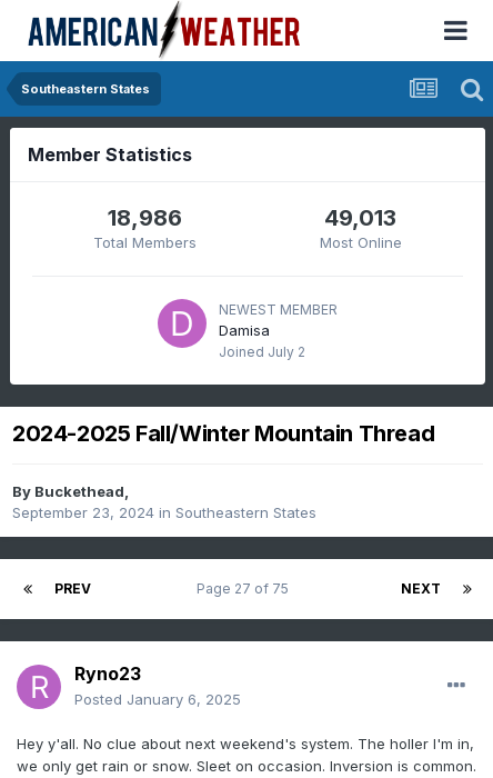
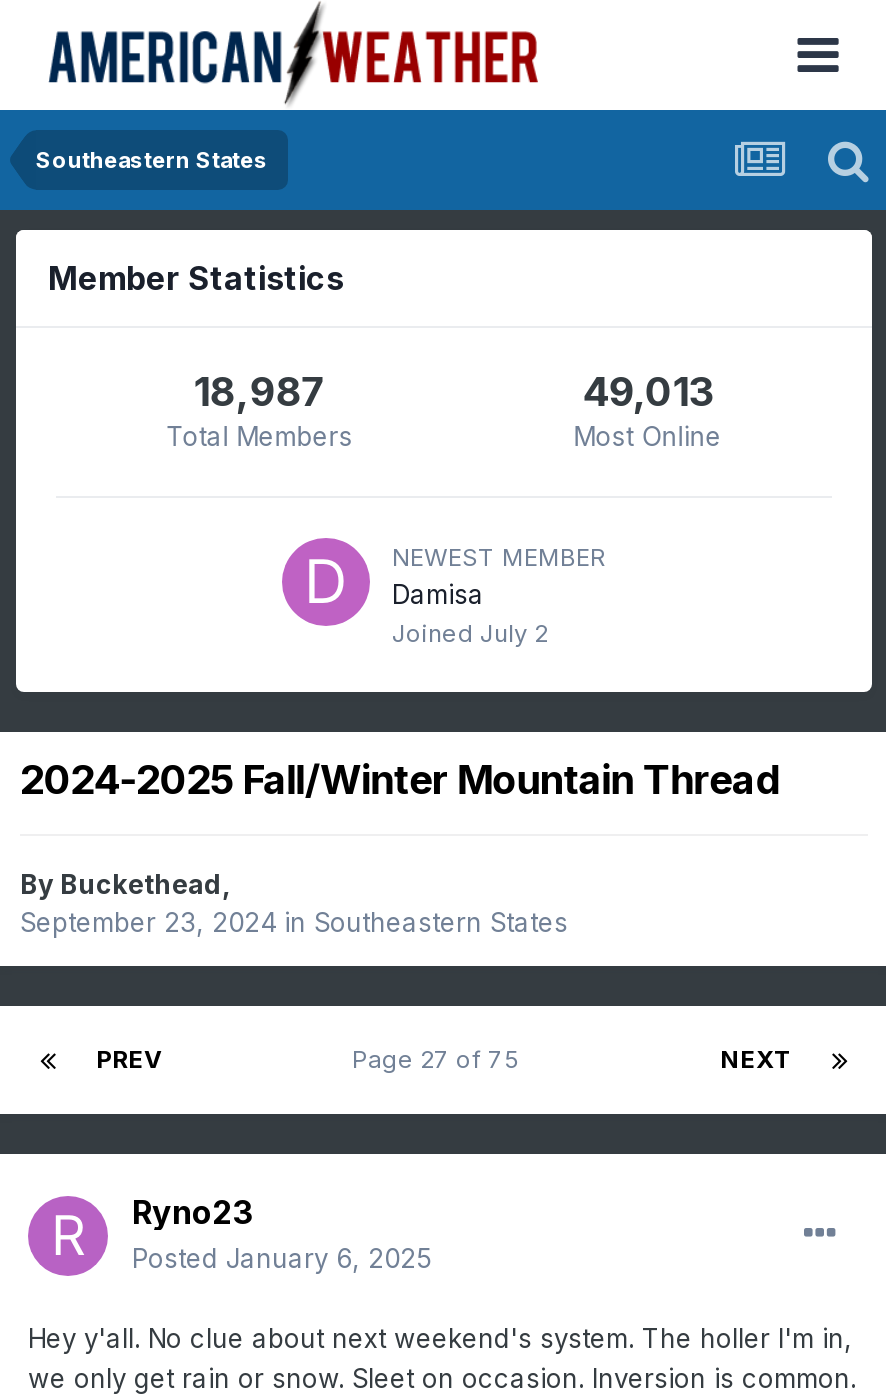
[108,205,182,231] 18,986 -> [194,368,326,416] 18,987

